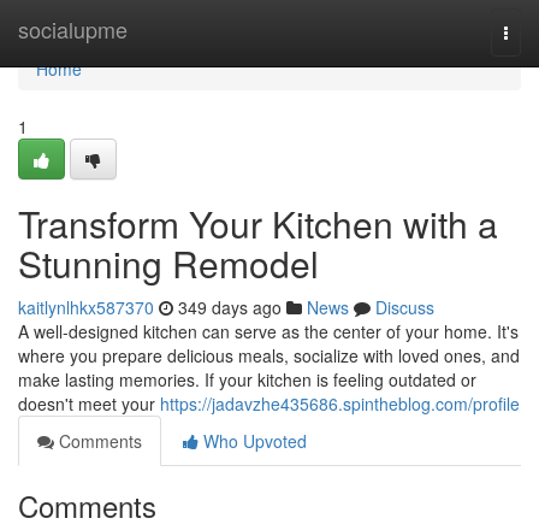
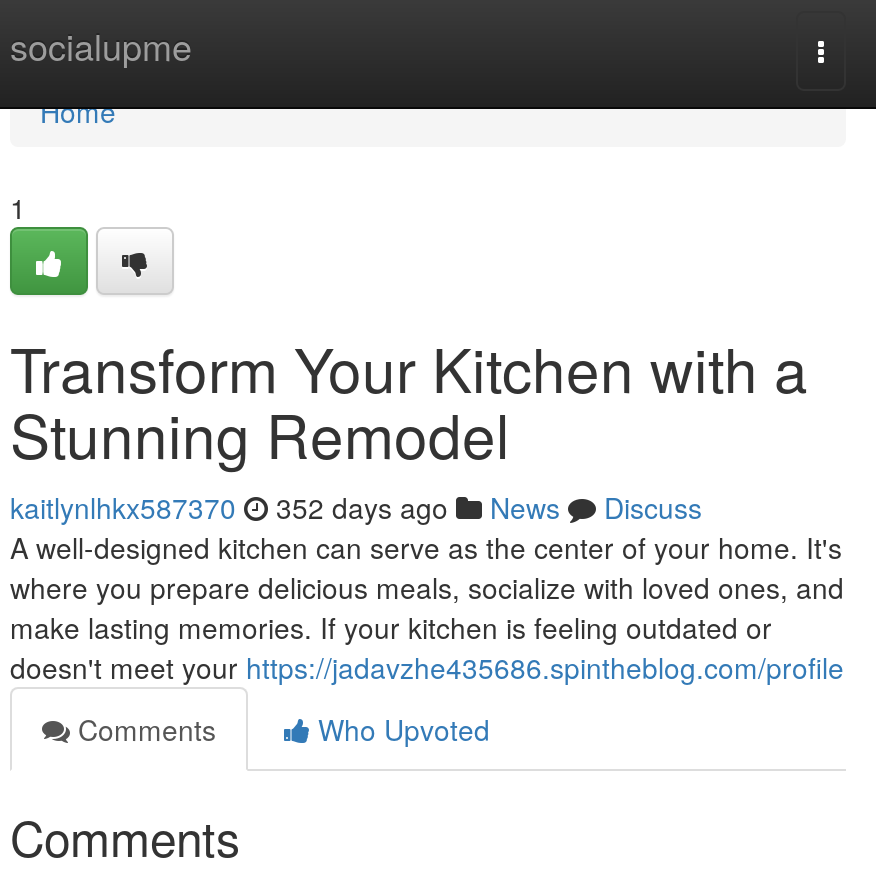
[18,295,434,319] kaitlynlhkx587370 349 days ago News Discuss -> [10,487,702,527] kaitlynlhkx587370 352 days ago News Discuss

